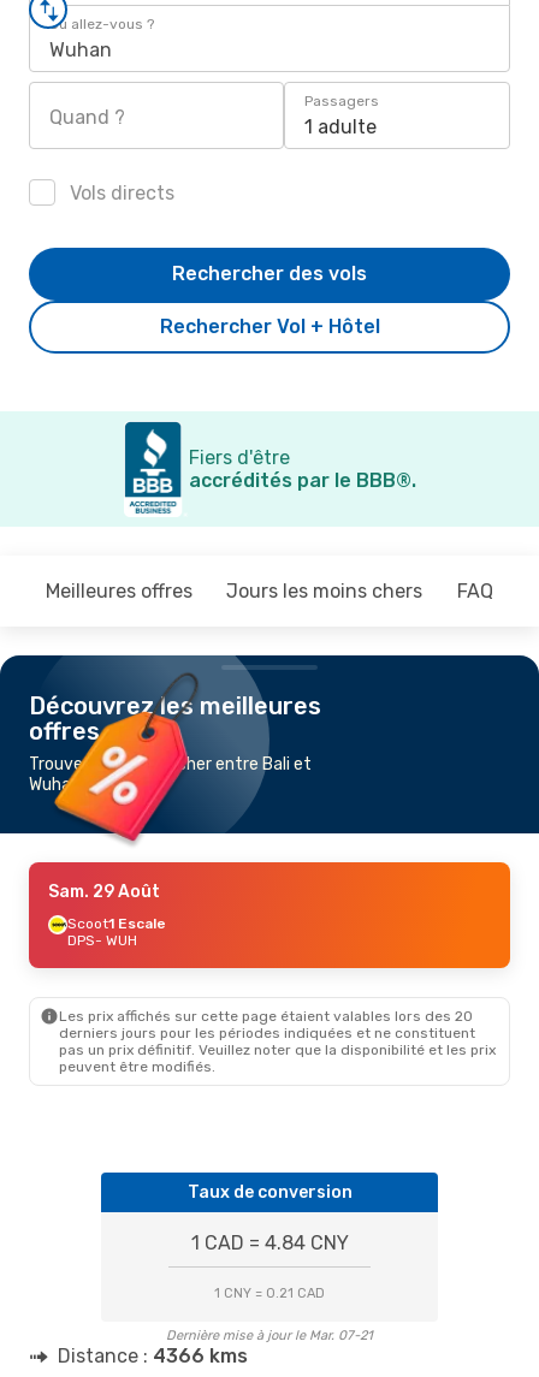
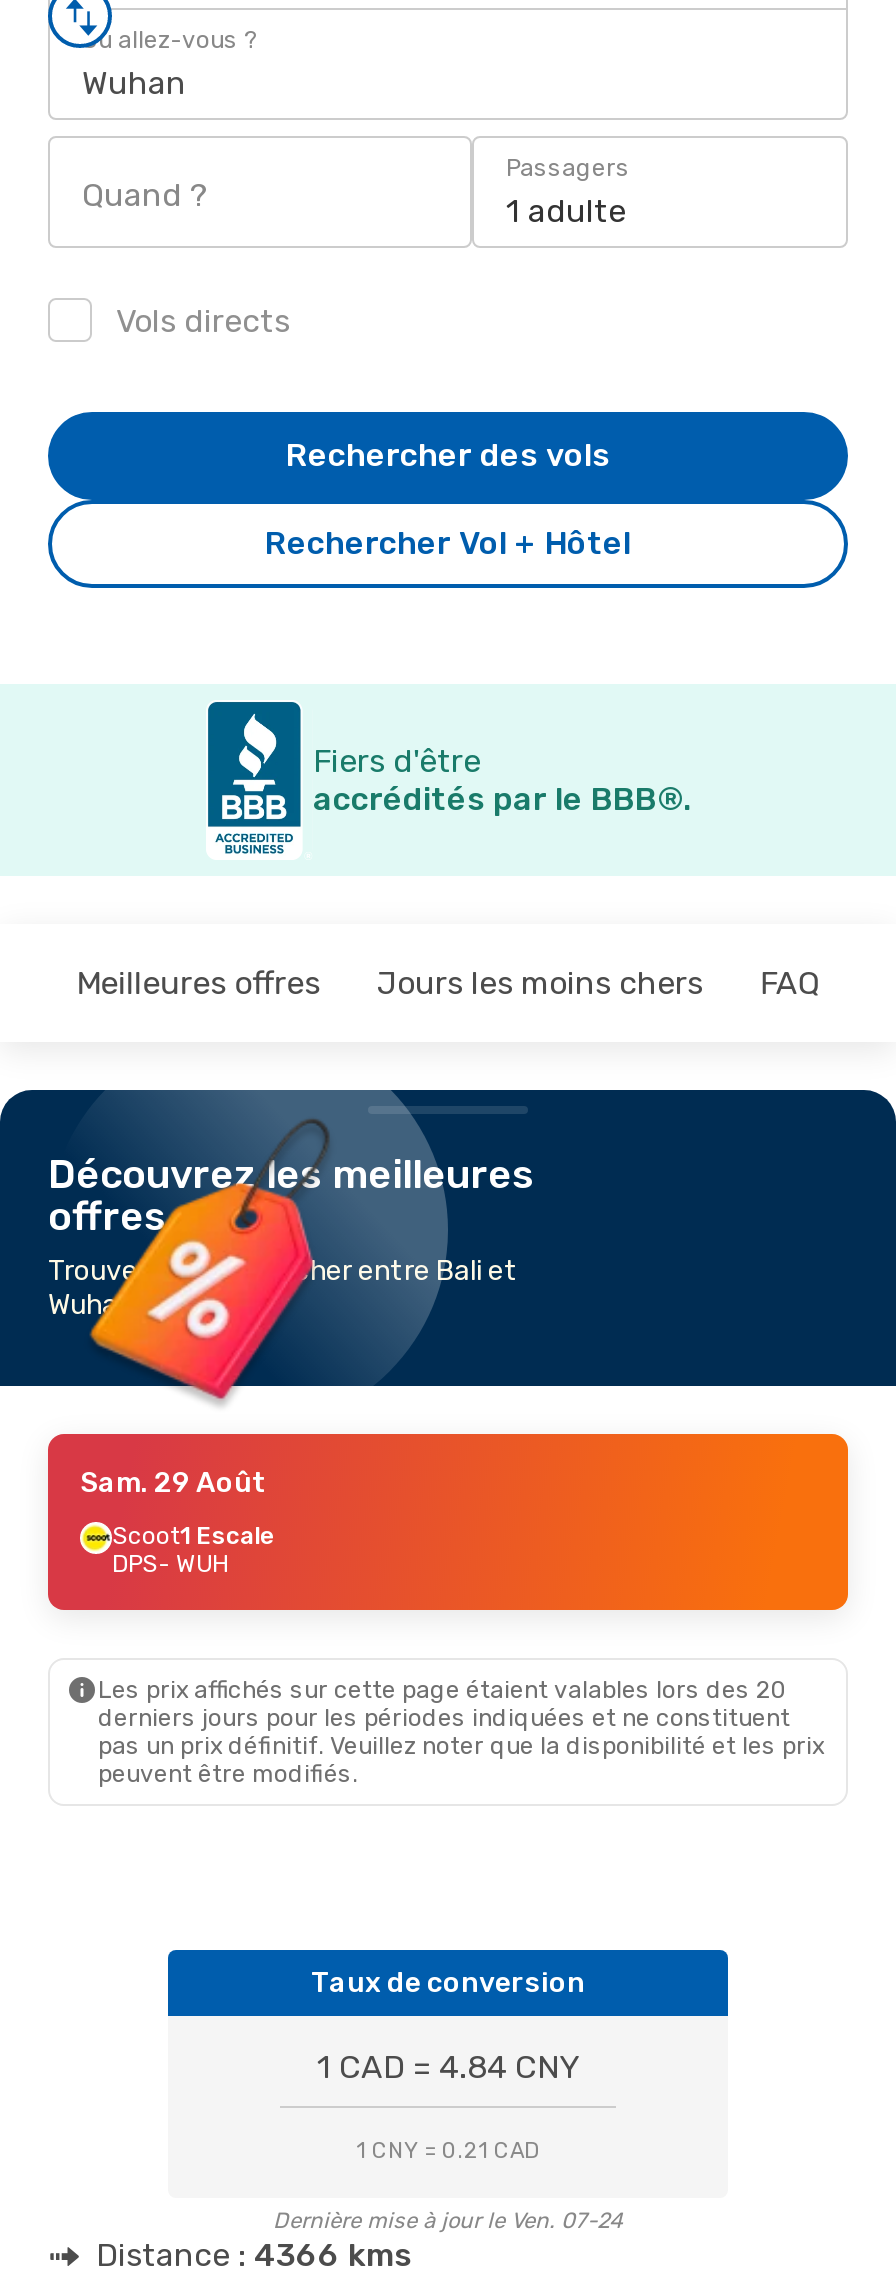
[166,1327,373,1343] Dernière mise à jour le Mar. 07-21 -> [273,2208,623,2234] Dernière mise à jour le Ven. 07-24

